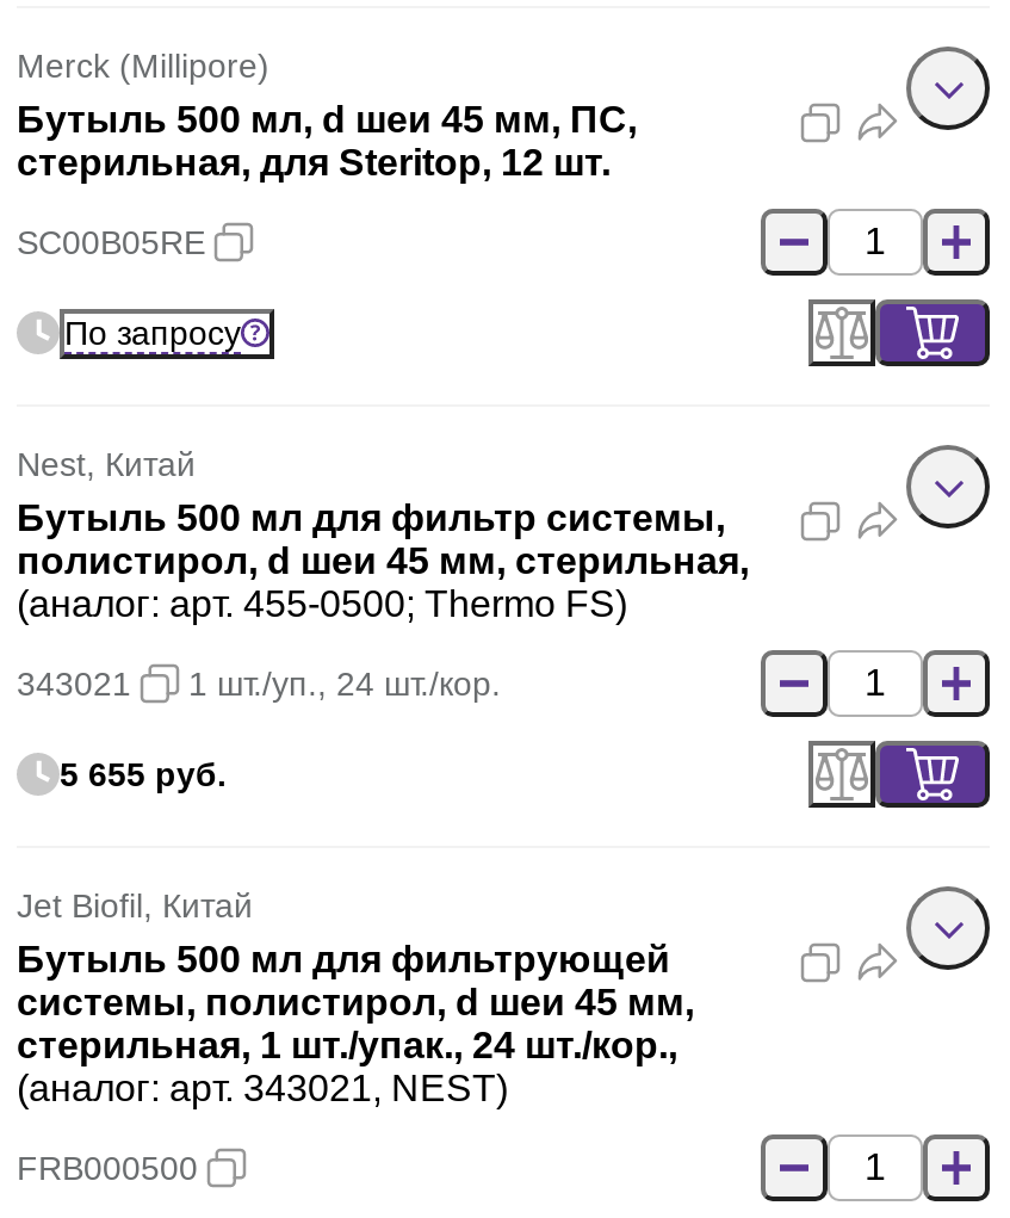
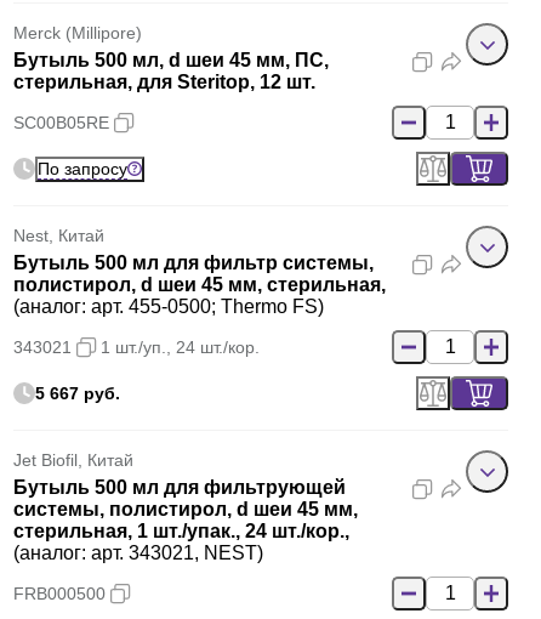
[60,755,227,793] 5 655 руб. -> [35,384,120,403] 5 667 руб.

